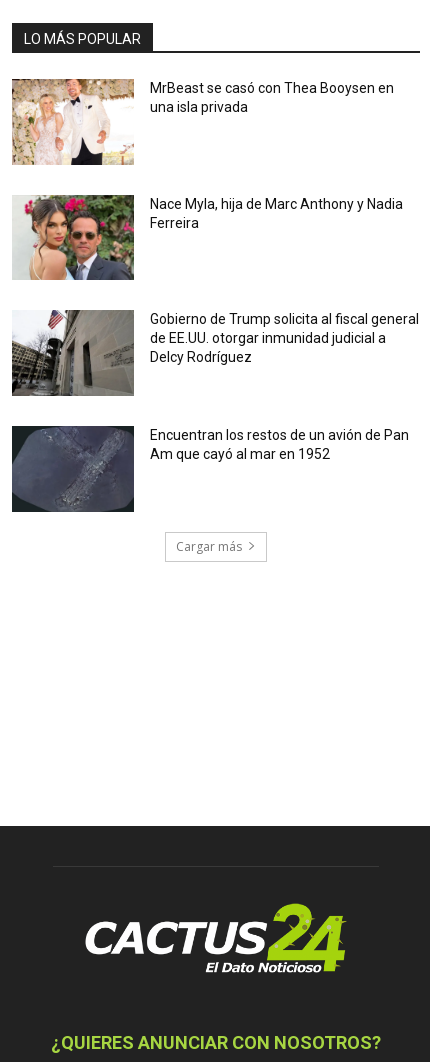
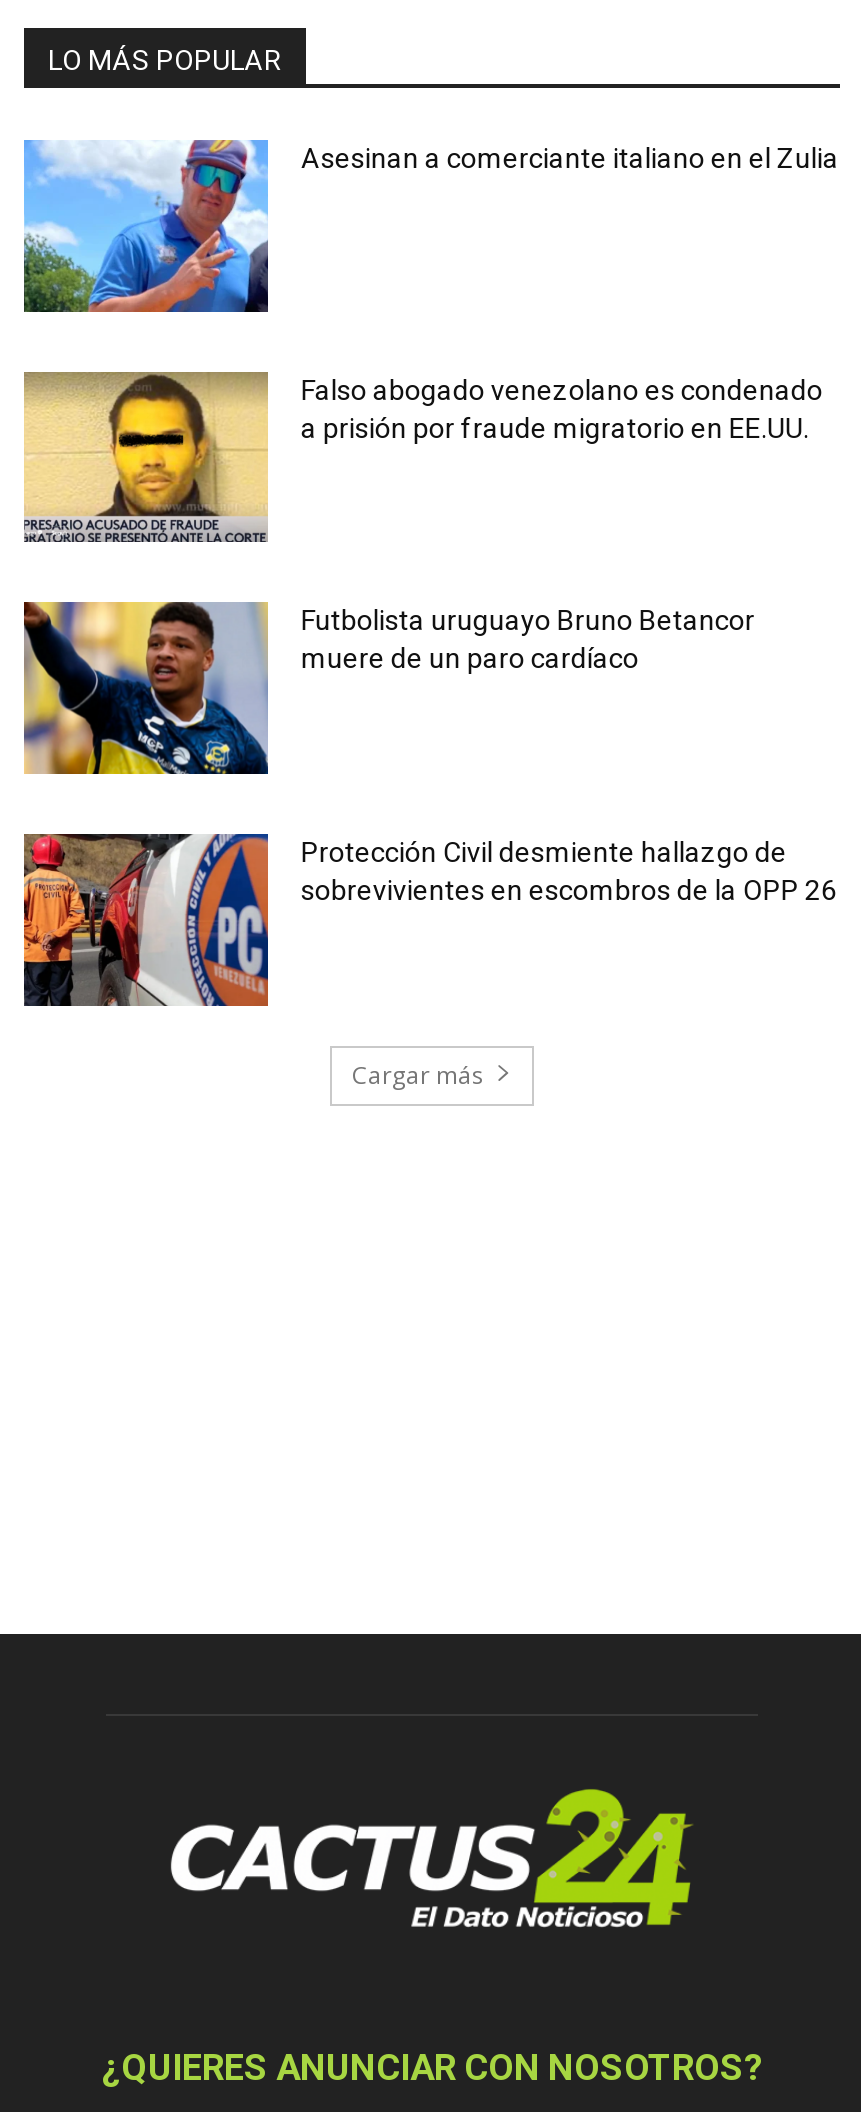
[11,78,394,166] [image] | MrBeast se casó con Thea Booysen en | una isla privada -> [22,138,839,314] [image] | Asesinan a comerciante italiano en el Zulia
[13,194,403,281] [image] | Nace Myla, hija de Marc Anthony y Nadia | Ferreira -> [24,370,823,544] [image] | Falso abogado venezolano es condenado | a prisión por fraude migratorio en EE.UU.
[11,309,419,397] [image] | Gobierno de Trump solicita al fiscal general | de EE.UU. otorgar inmunidad judicial a | Delcy Rodríguez -> [22,600,755,776] [image] | Futbolista uruguayo Bruno Betancor | muere de un paro cardíaco
[11,425,409,513] [image] | Encuentran los restos de un avión de Pan | Am que cayó al mar en 1952 -> [22,832,837,1008] [image] | Protección Civil desmiente hallazgo de | sobrevivientes en escombros de la OPP 26

